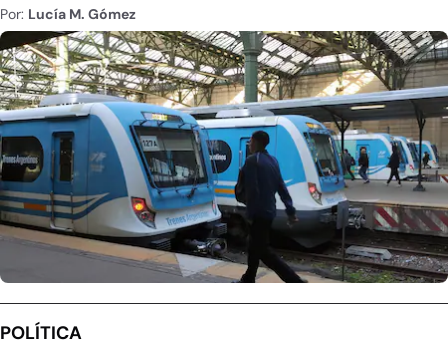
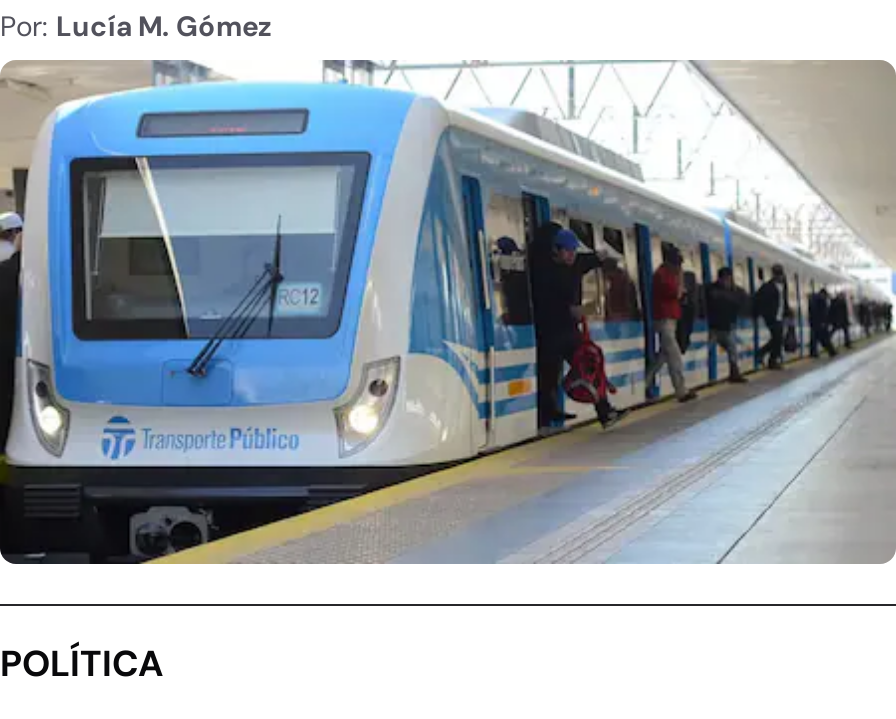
[3,30,445,284] [image] -> [6,59,890,565] [image]

